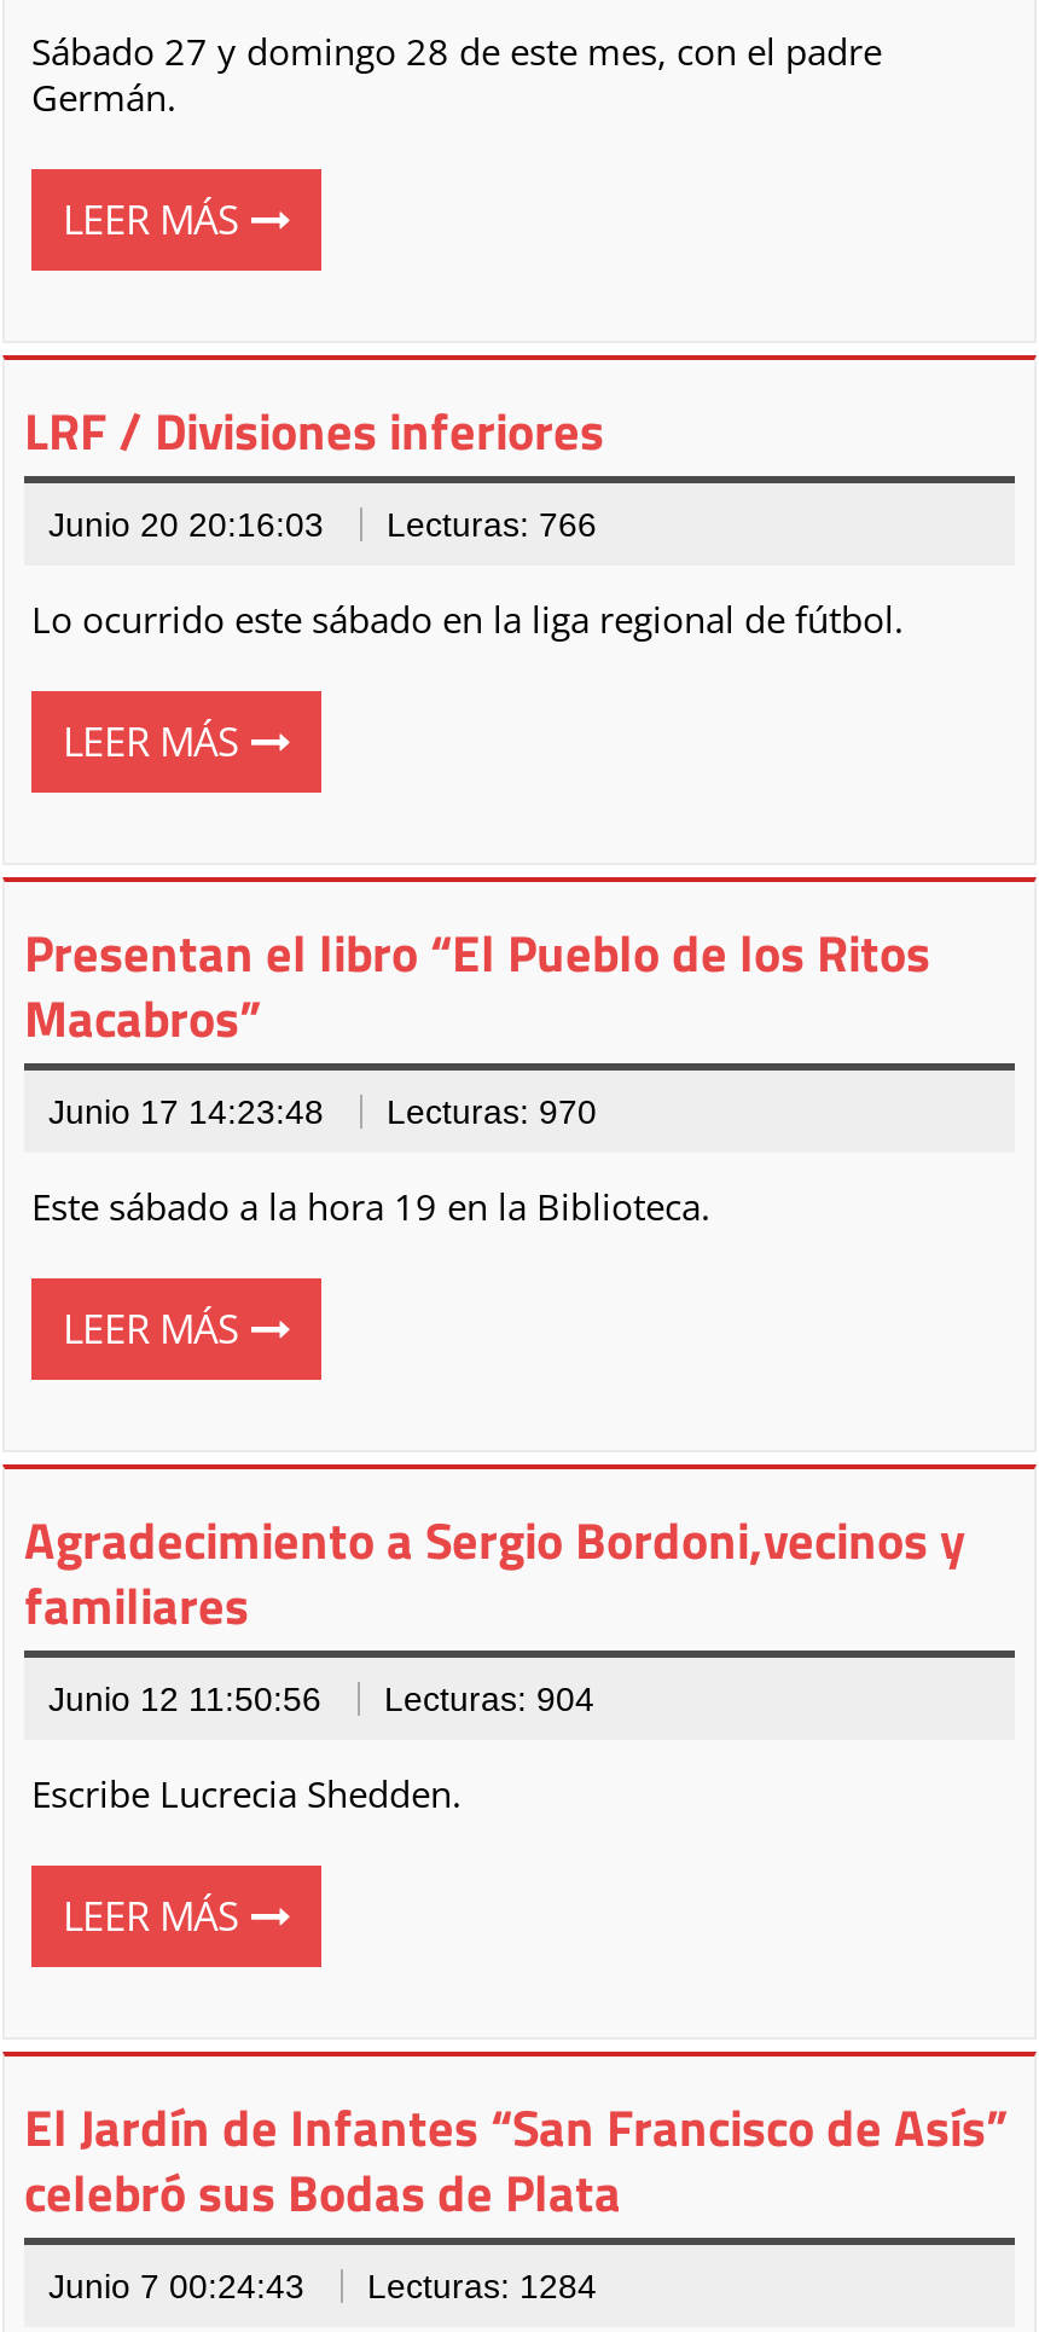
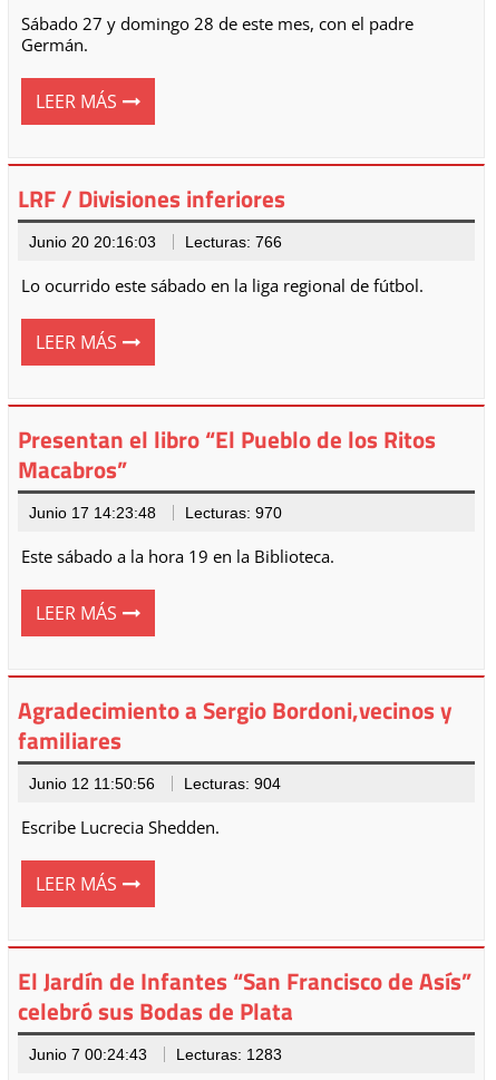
[48,2266,597,2305] Junio 7 00:24:43 Lecturas: 1284 -> [29,1045,282,1063] Junio 7 00:24:43 Lecturas: 1283

